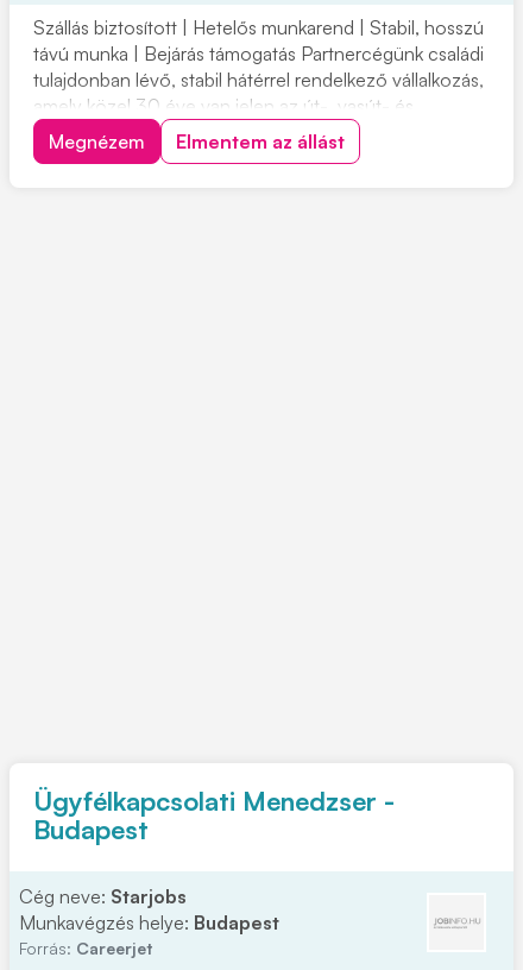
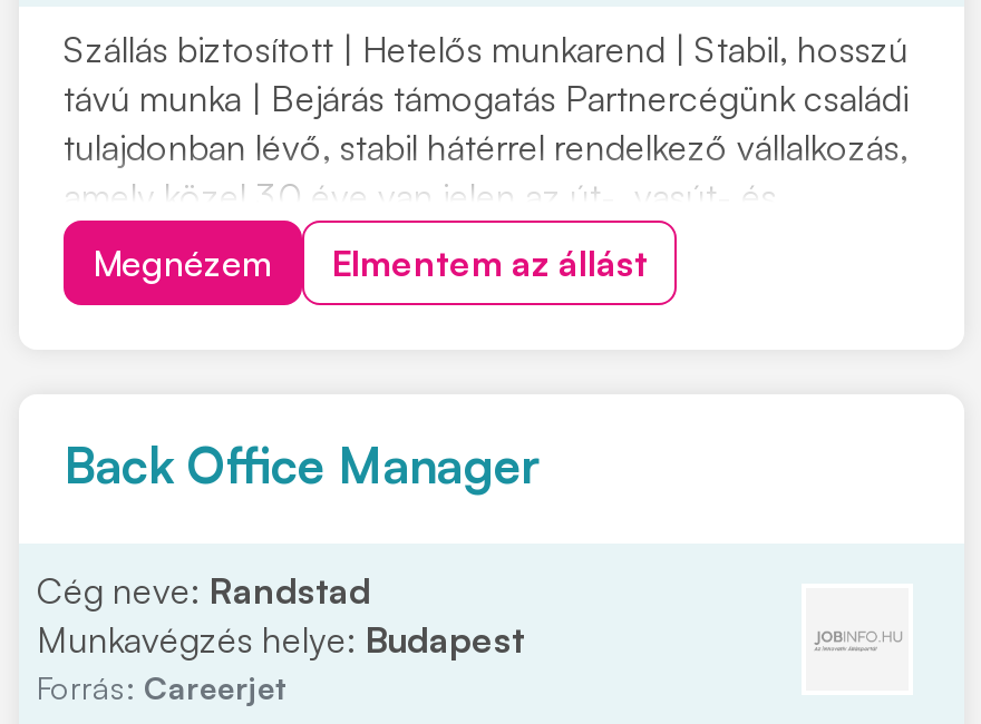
[33,785,395,845] Ügyfélkapcsolati Menedzser - | Budapest -> [64,435,541,495] Back Office Manager
[19,885,187,908] Cég neve: Starjobs -> [37,568,371,613] Cég neve: Randstad

